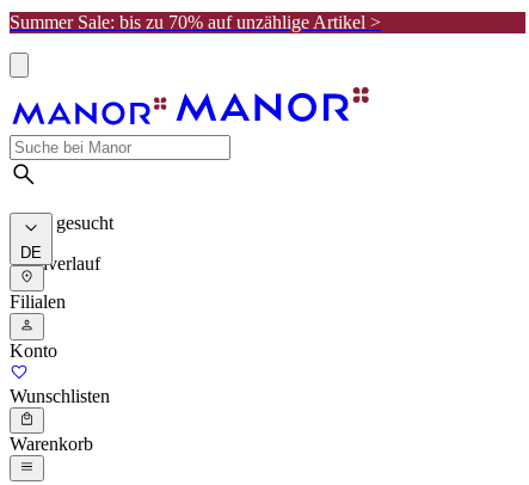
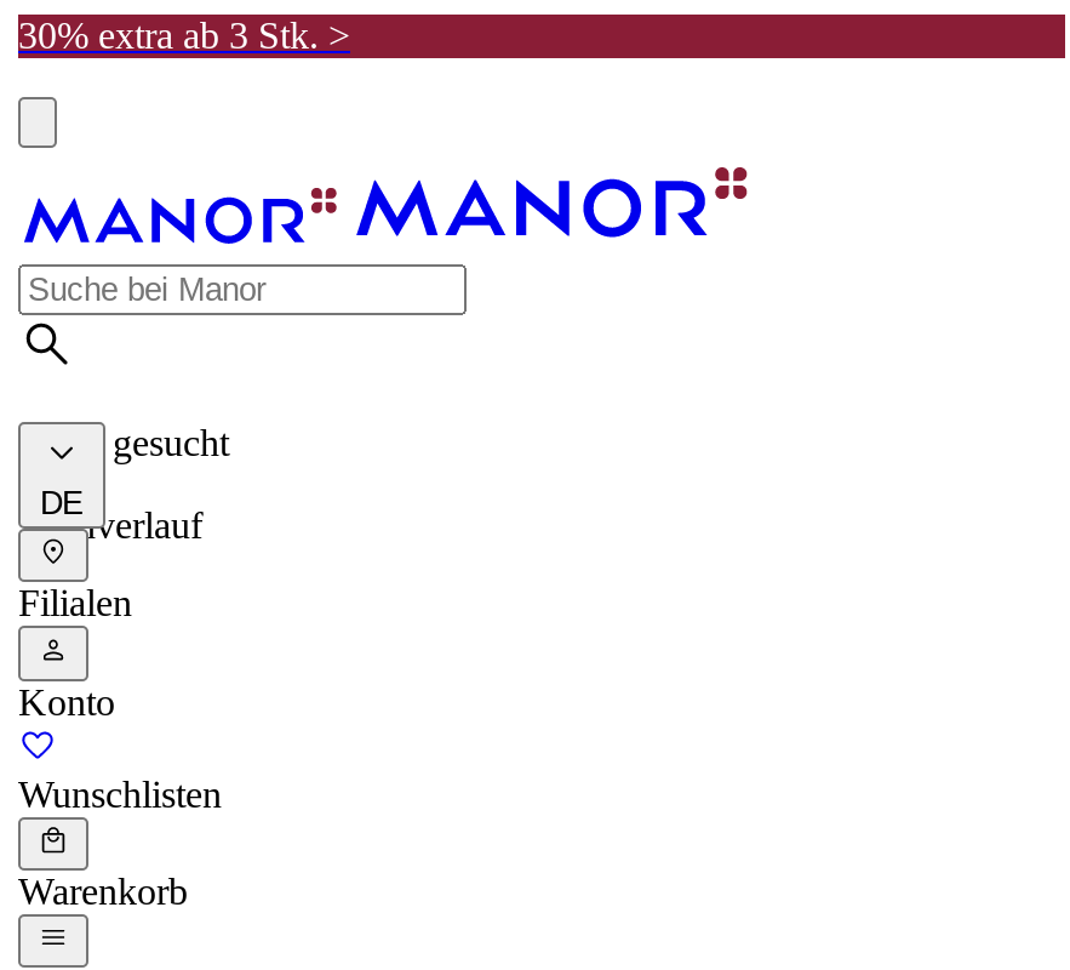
[10,12,381,32] Summer Sale: bis zu 70% auf unzählige Artikel > -> [18,15,350,56] 30% extra ab 3 Stk. >

